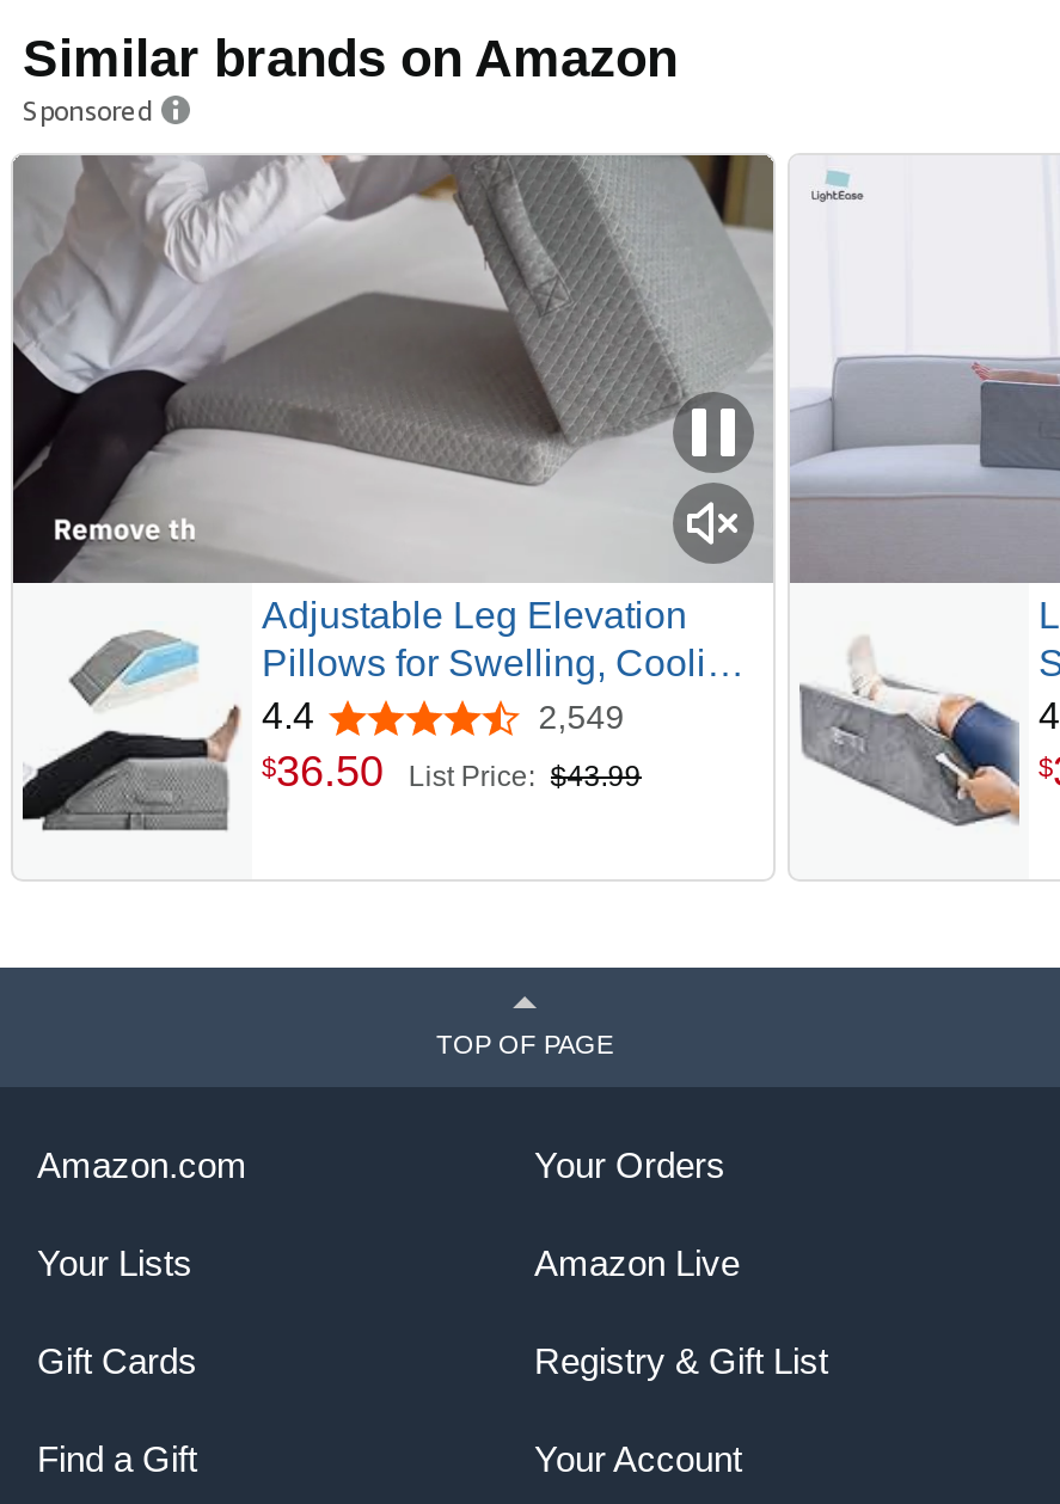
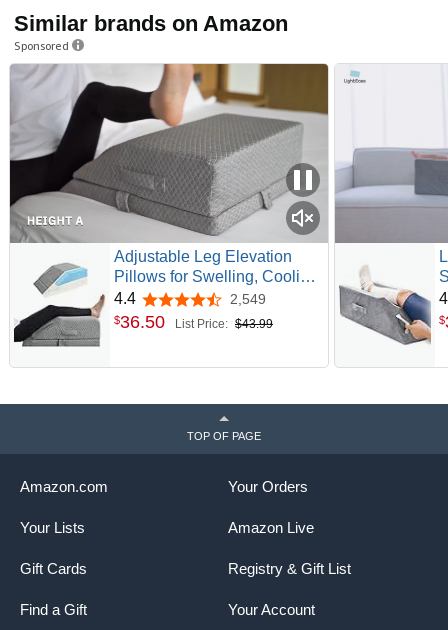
[13,153,776,583] [image] -> [9,63,328,242] [image]

